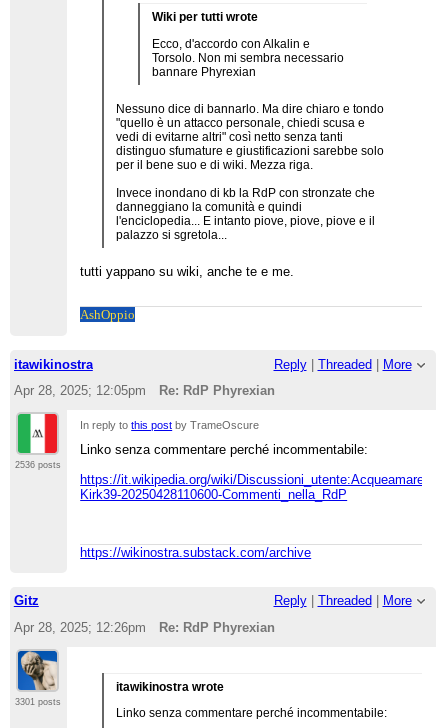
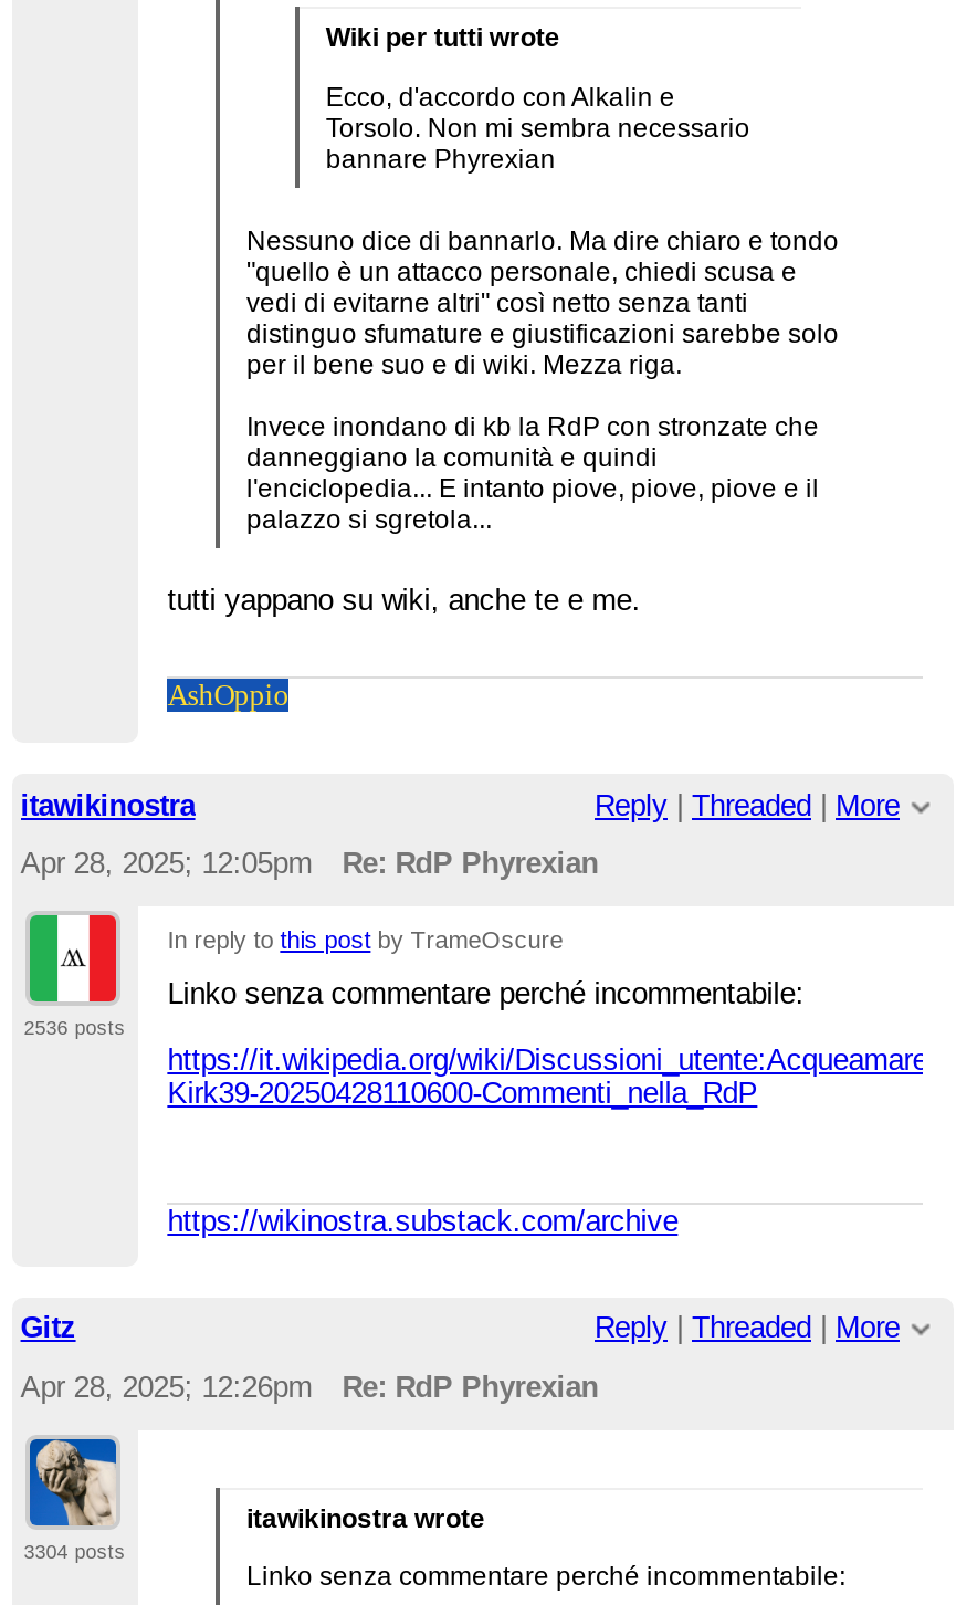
[15,697,61,707] 3301 posts -> [24,1541,125,1563] 3304 posts

